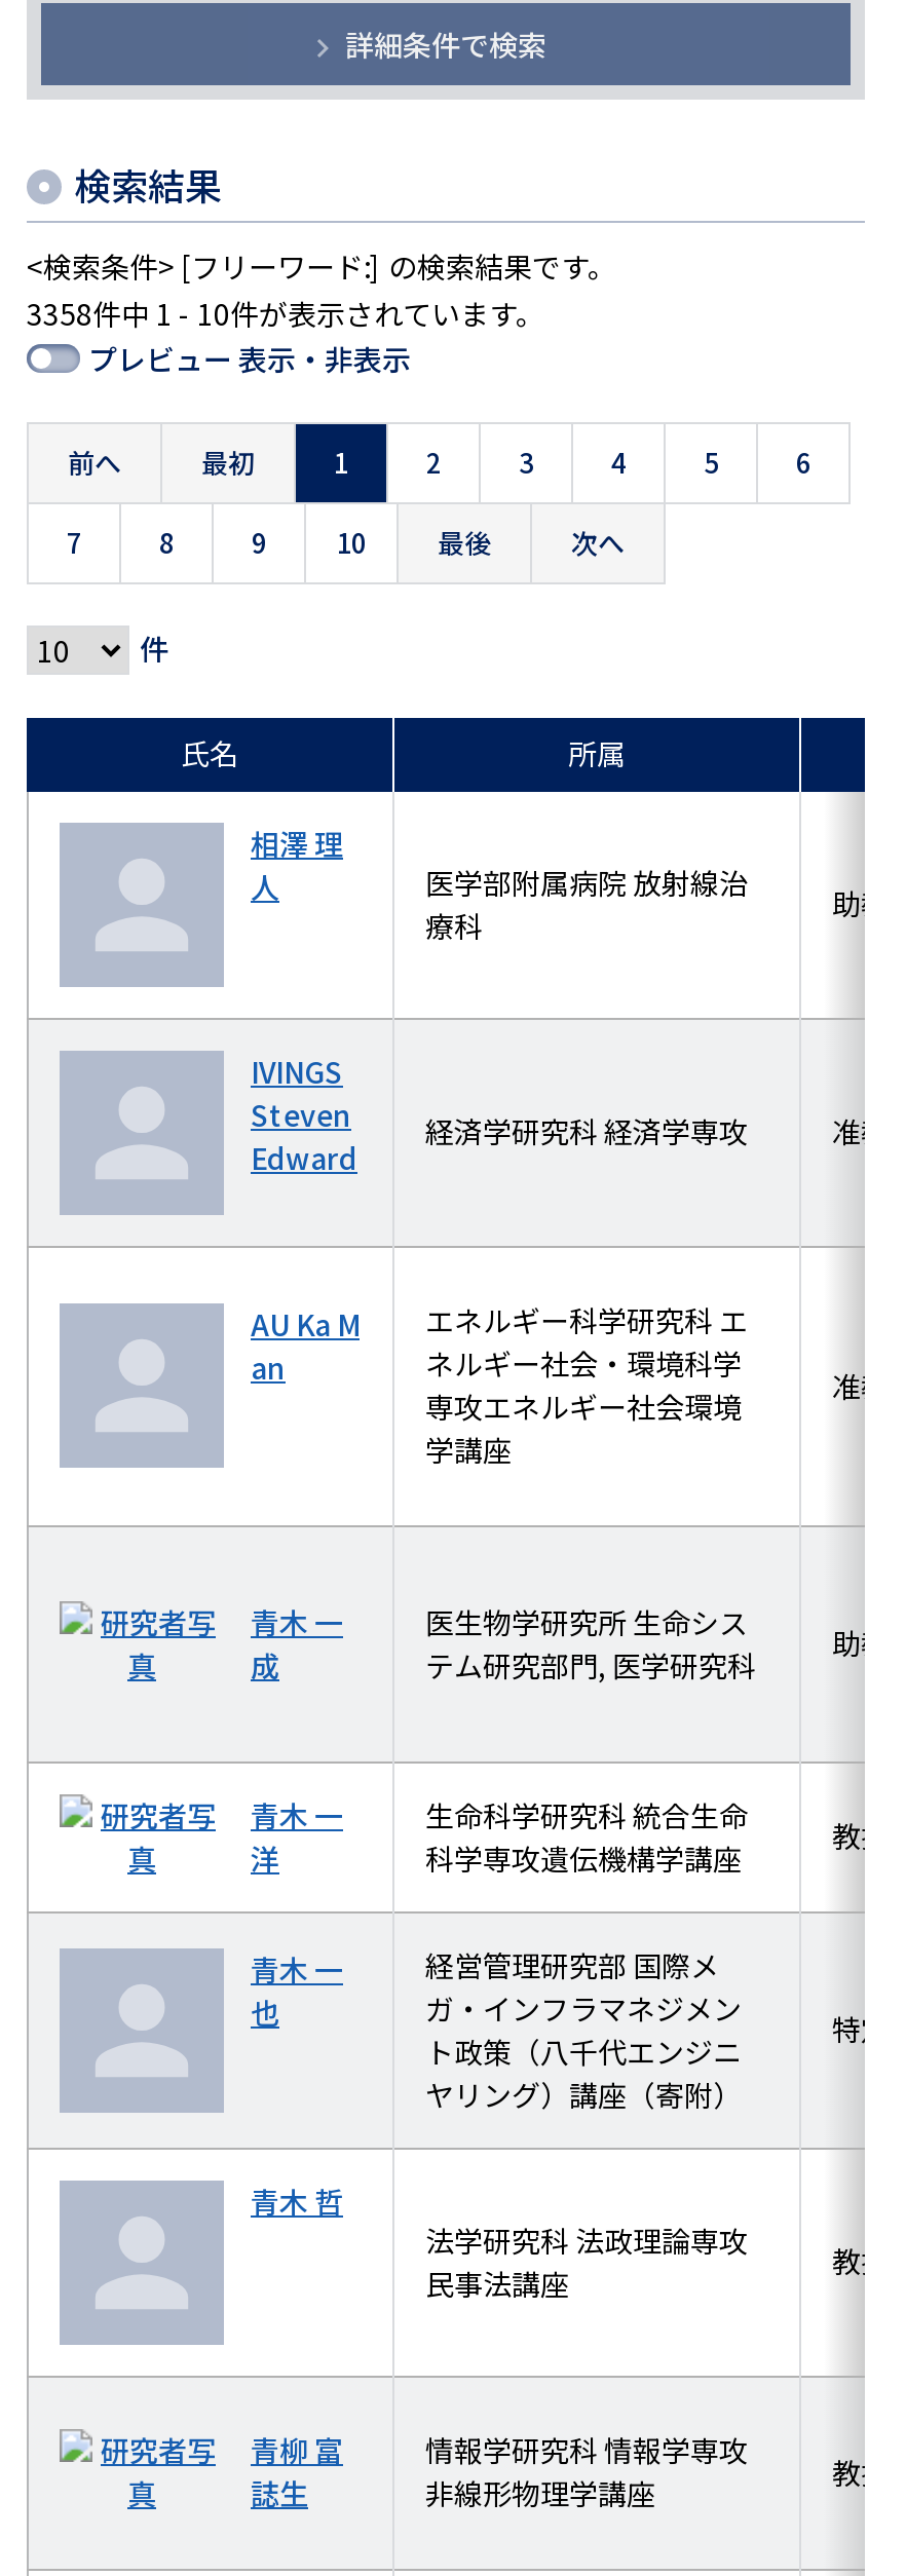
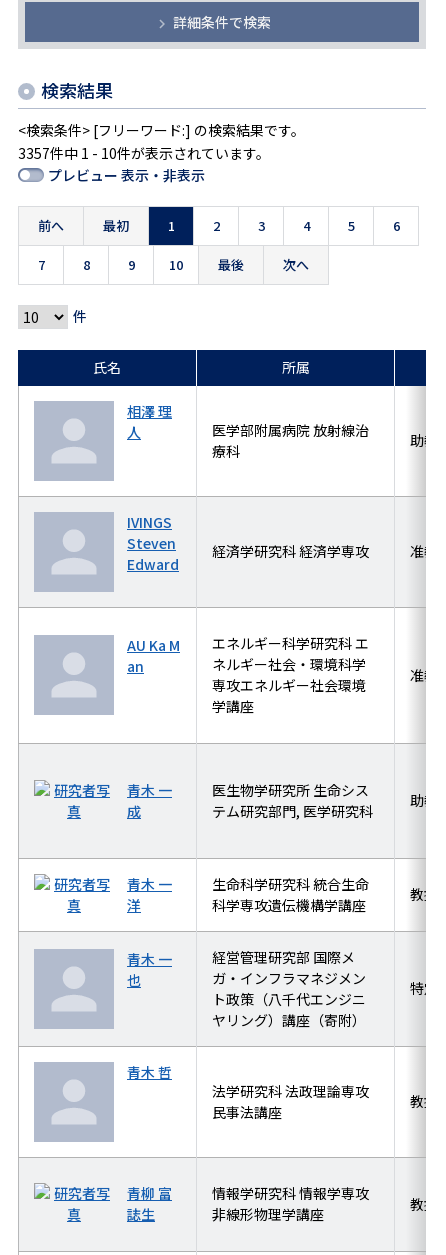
[27,293,544,334] 3358件中 1 - 10件が表示されています。 -> [18,143,270,163] 3357件中 1 - 10件が表示されています。

